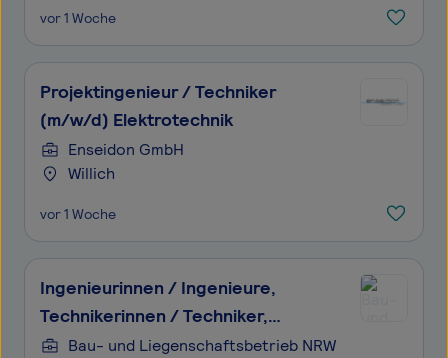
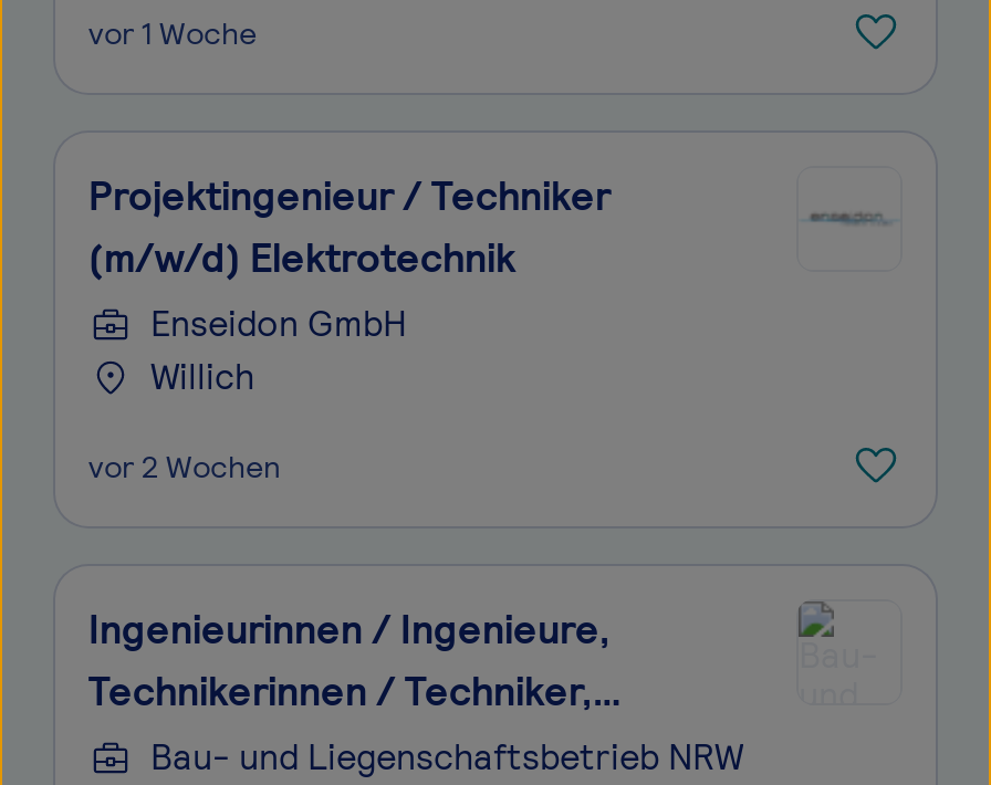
[40,205,116,223] vor 1 Woche -> [88,447,281,486] vor 2 Wochen

